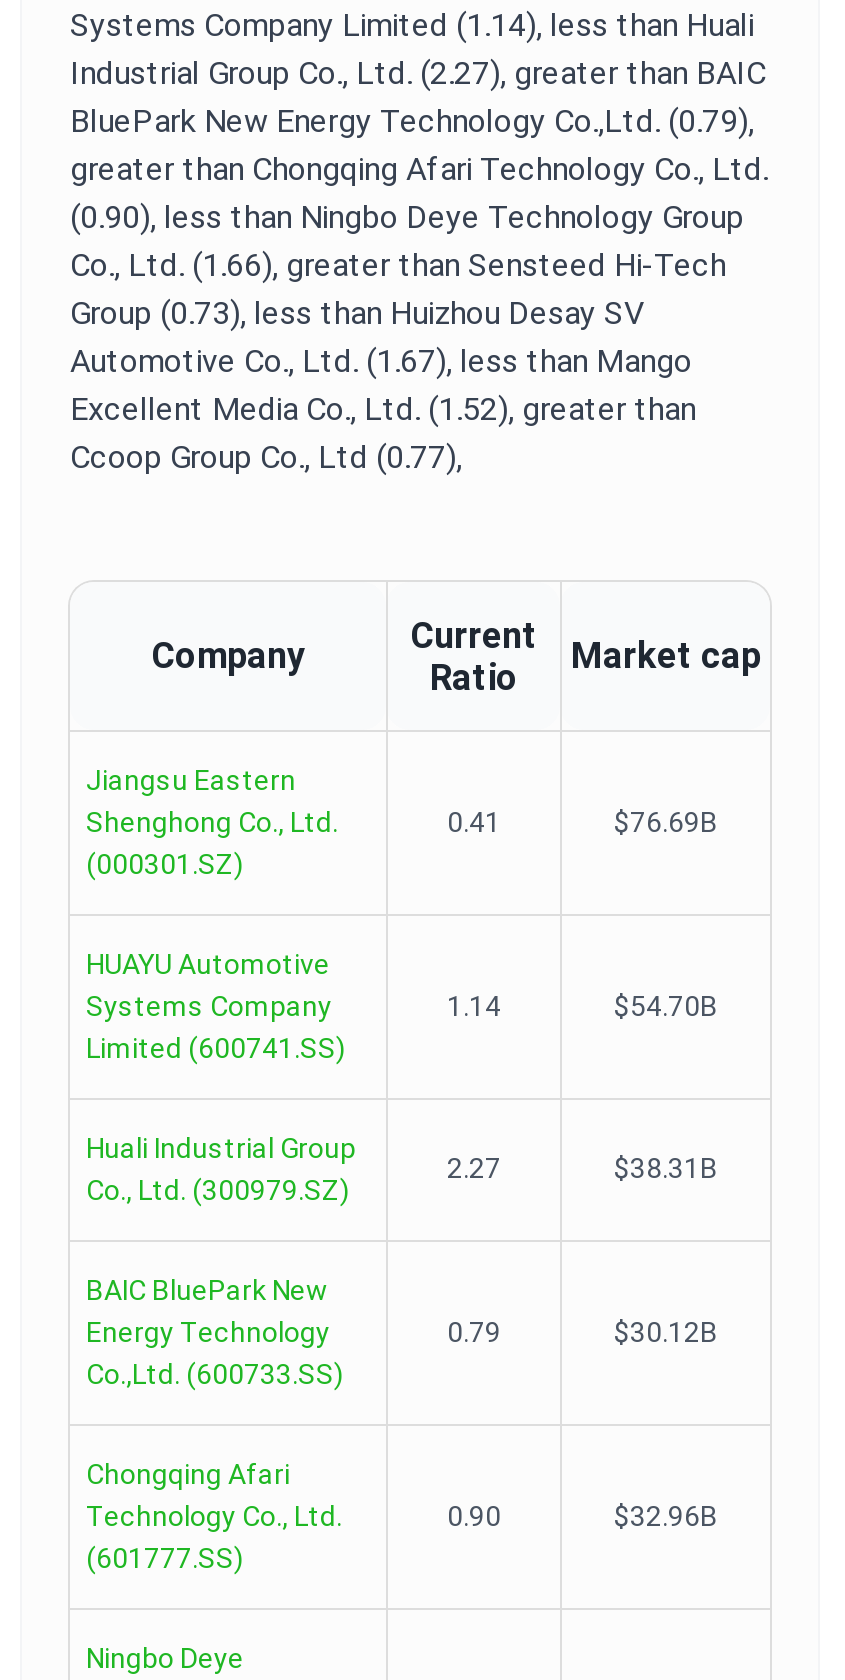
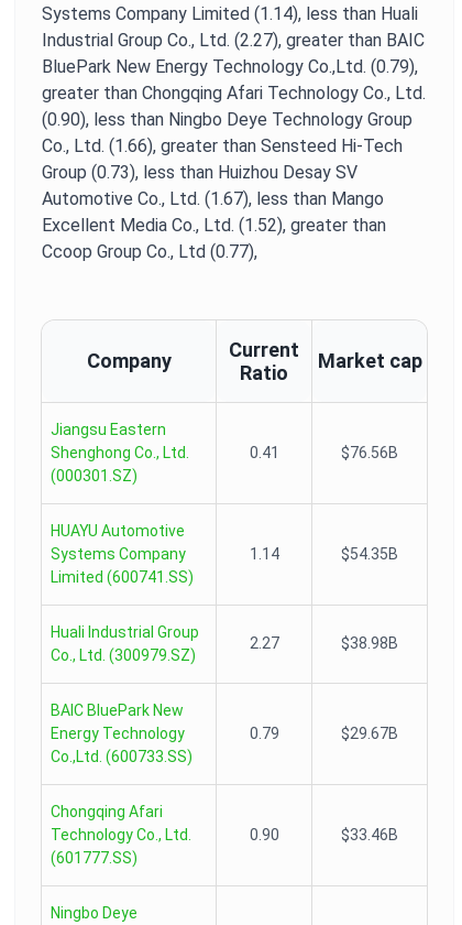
[614,806,718,838] $76.69B -> [341,444,398,461] $76.56B
[614,990,718,1022] $54.70B -> [341,545,398,563] $54.35B
[614,1152,718,1184] $38.31B -> [341,634,398,652] $38.98B
[614,1316,718,1348] $30.12B -> [341,725,398,742] $29.67B
[614,1500,718,1532] $32.96B -> [341,826,398,844] $33.46B

